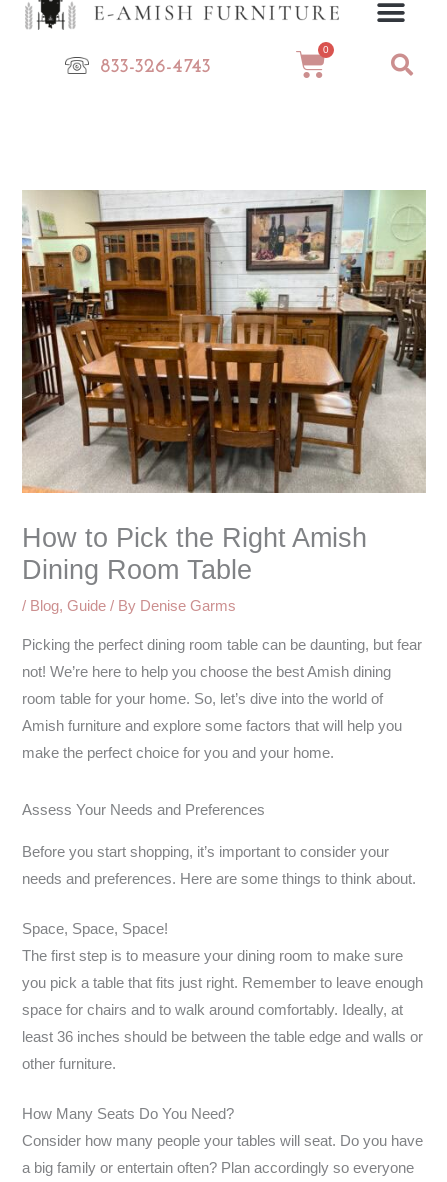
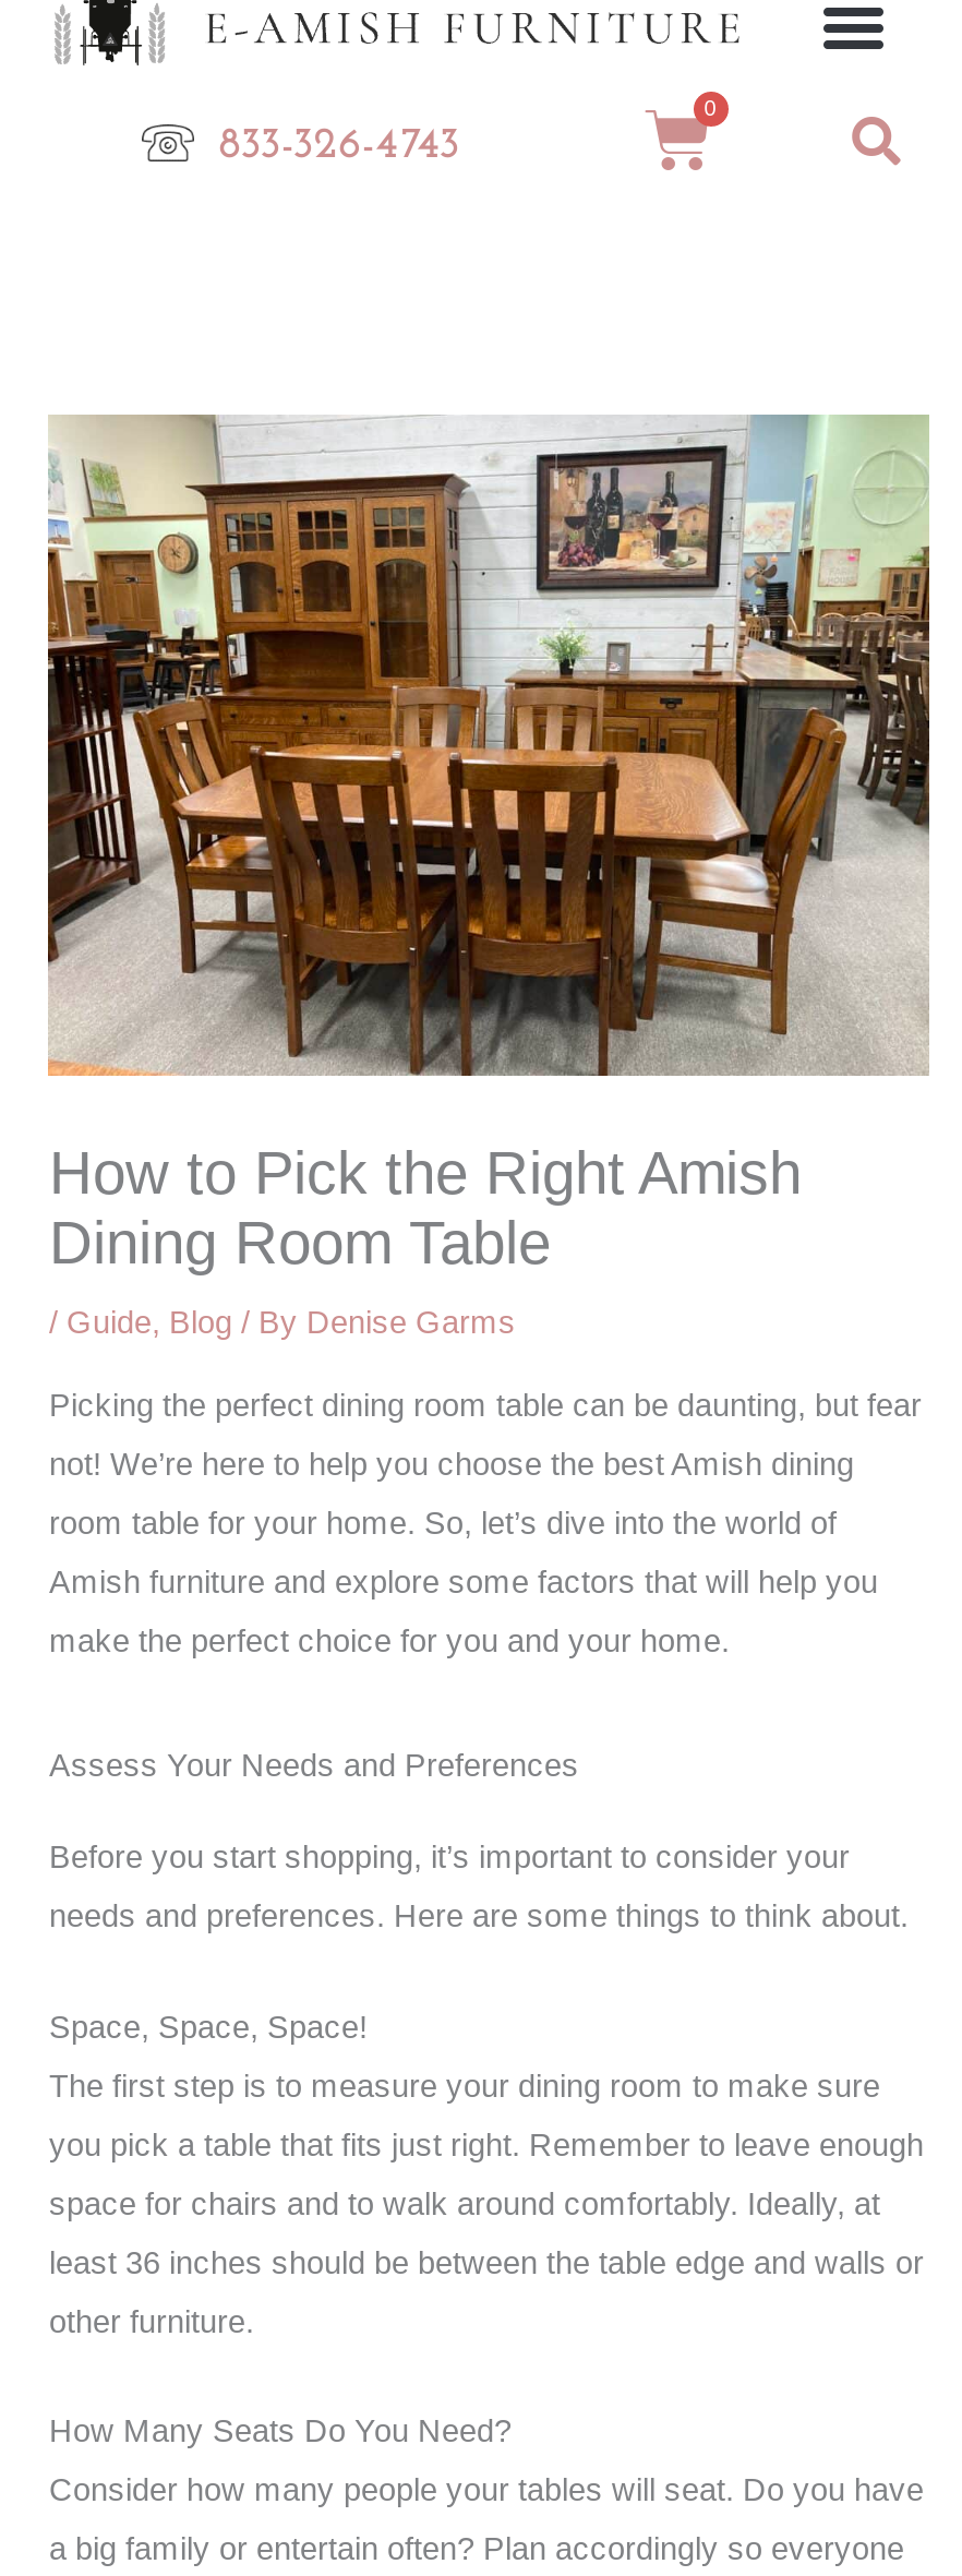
[22,598,236,614] / Blog, Guide / By Denise Garms -> [49,1304,516,1339] / Guide, Blog / By Denise Garms

